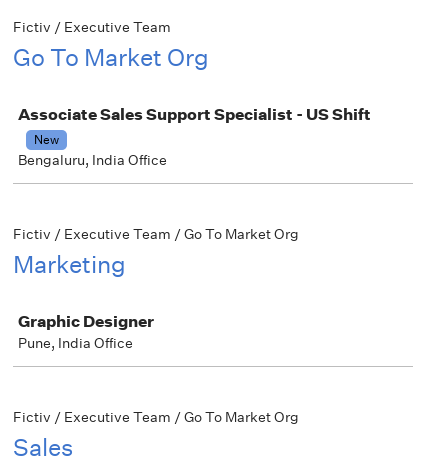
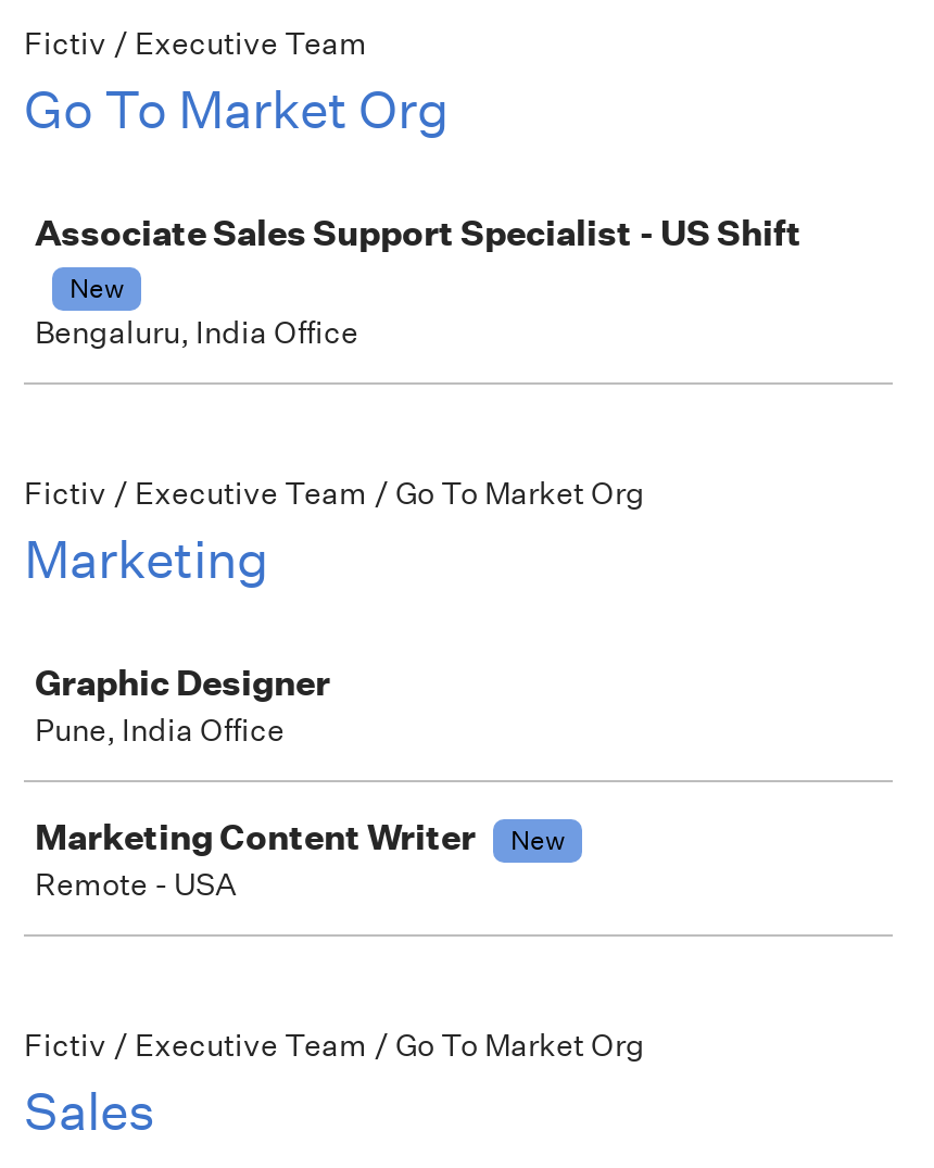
none -> [35,815,565,904] Marketing Content Writer | New | Remote - USA

